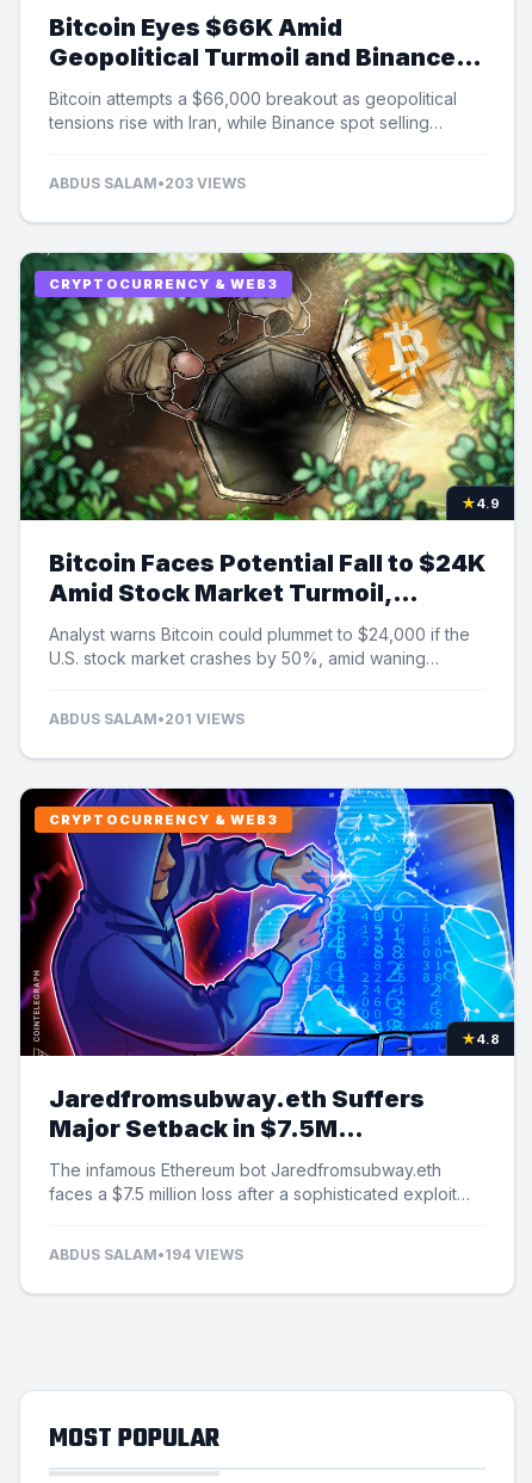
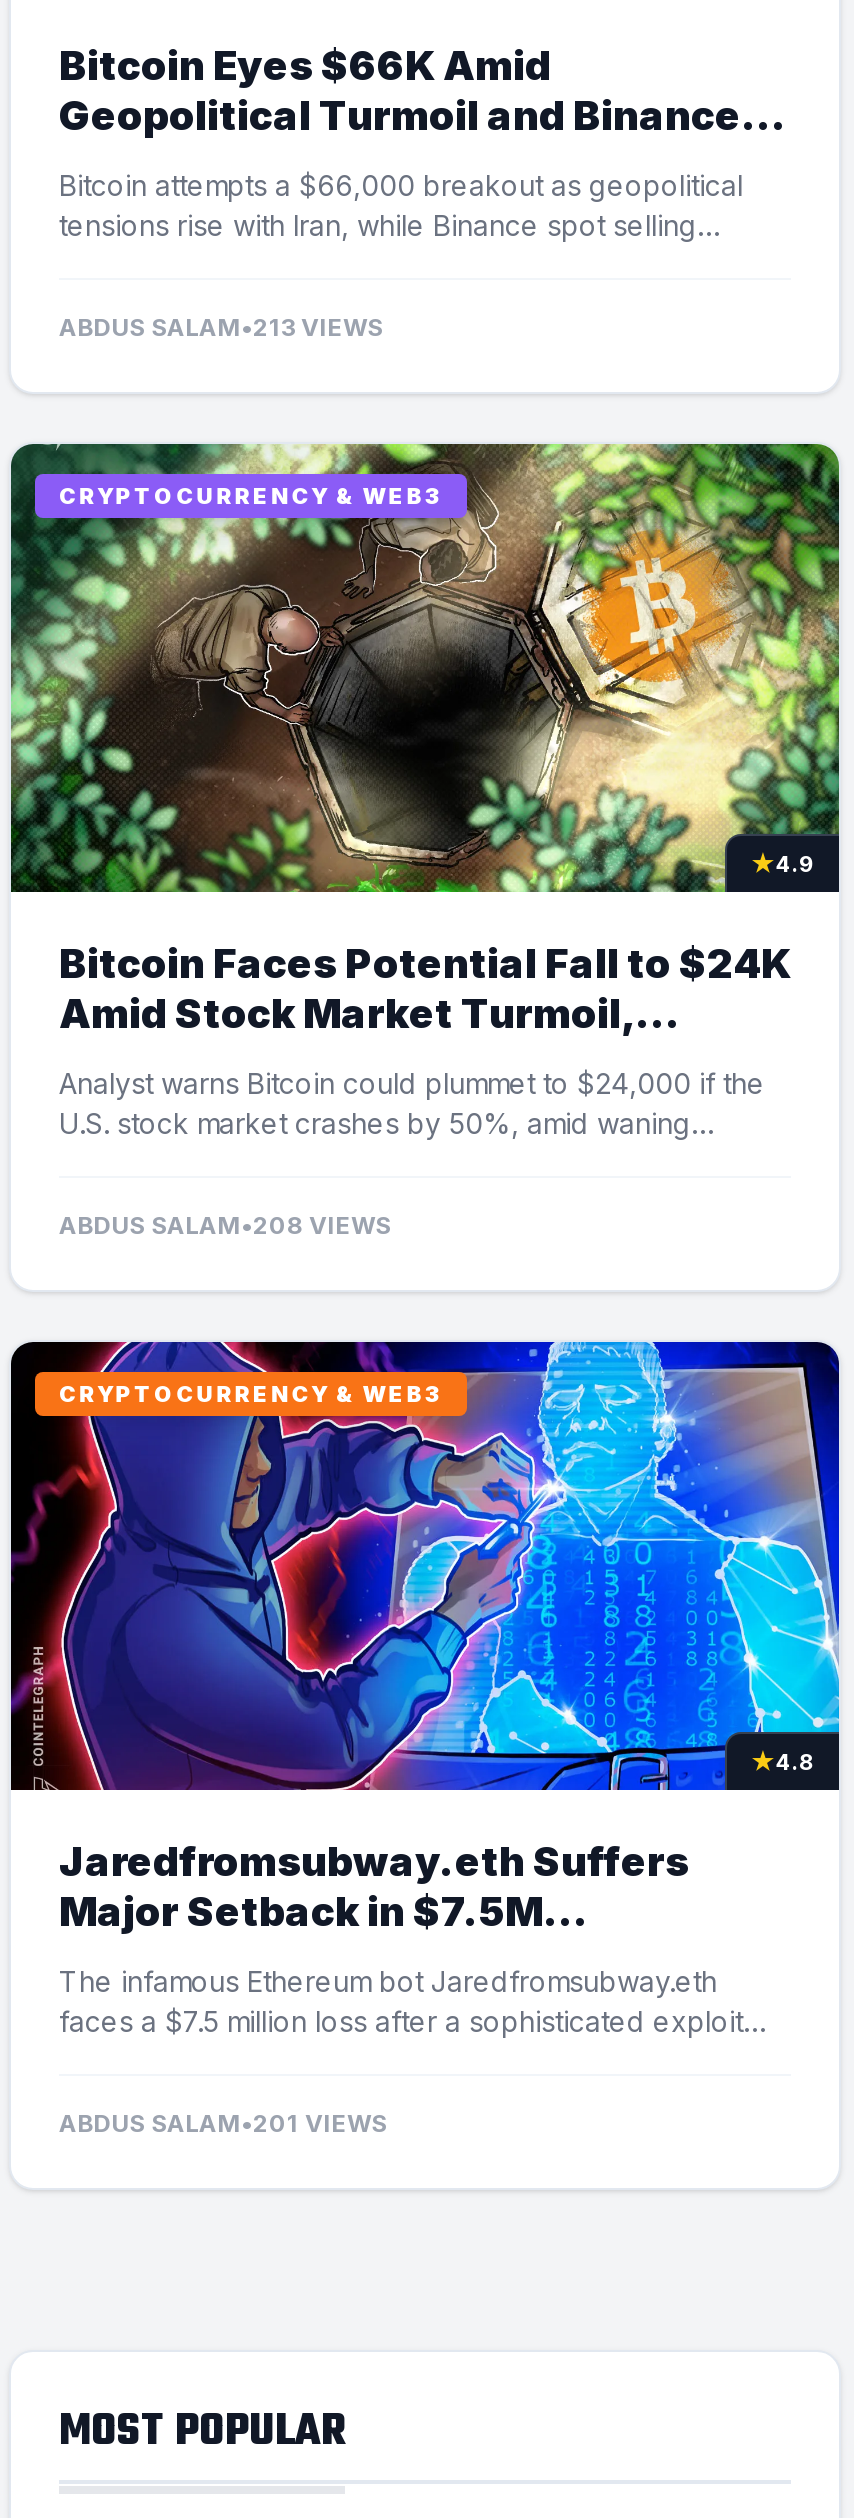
[49,174,246,192] ABDUS SALAM•203 VIEWS -> [59,312,383,342] ABDUS SALAM•213 VIEWS
none -> [59,1210,391,1240] ABDUS SALAM•208 VIEWS
moved [49,710,245,728] -> [59,2108,387,2138]: ABDUS SALAM•201 VIEWS
[49,1246,243,1263] ABDUS SALAM•194 VIEWS -> none

